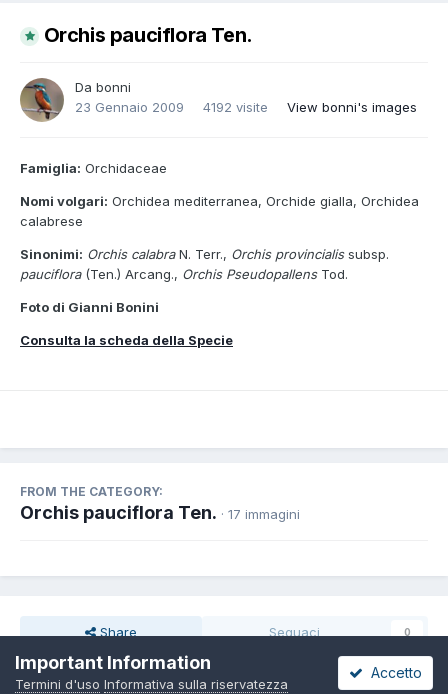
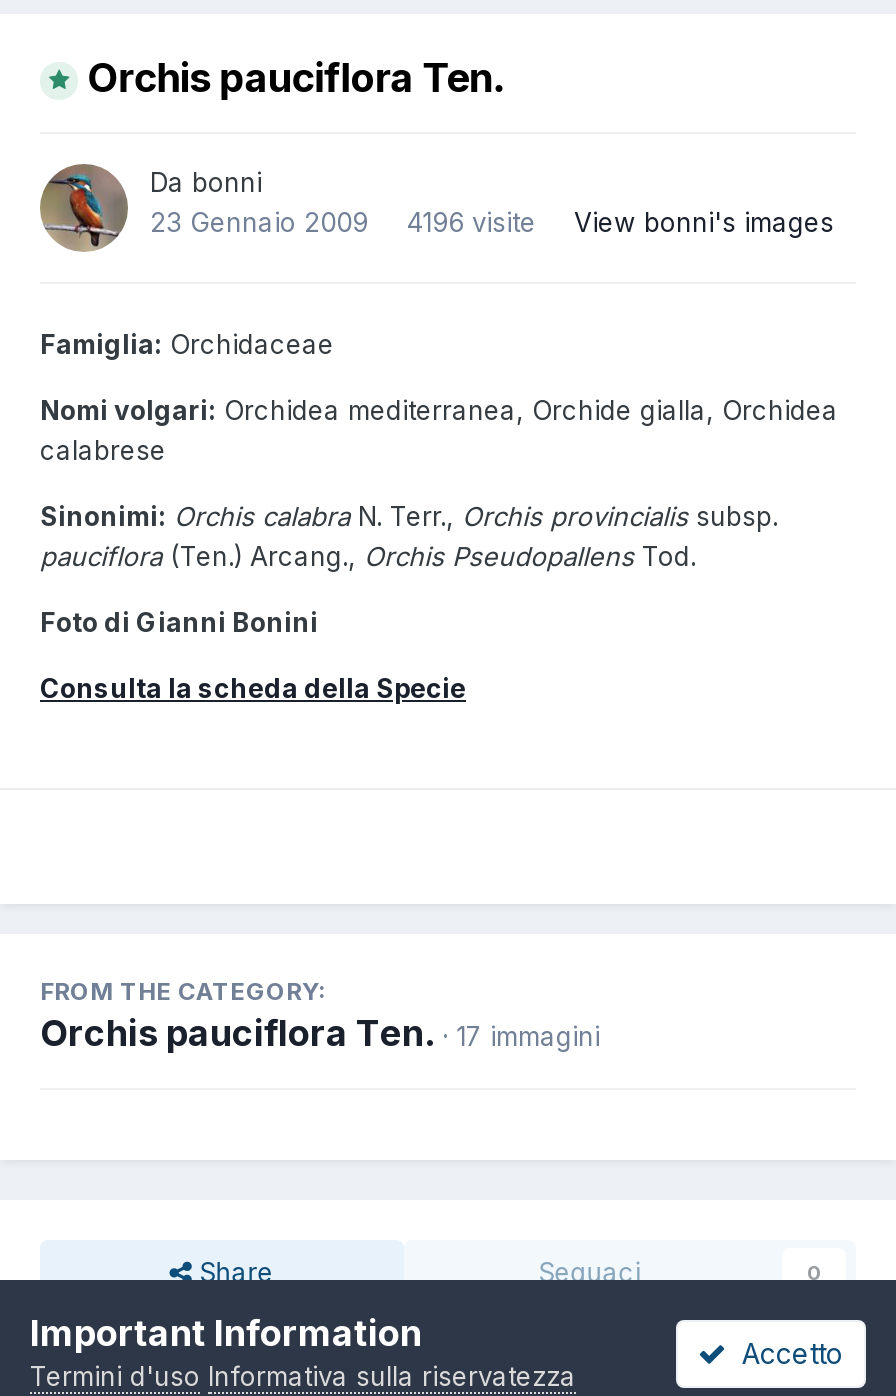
[75,99,417,115] 23 Gennaio 2009 4192 visite View bonni's images -> [150,206,834,238] 23 Gennaio 2009 4196 visite View bonni's images

